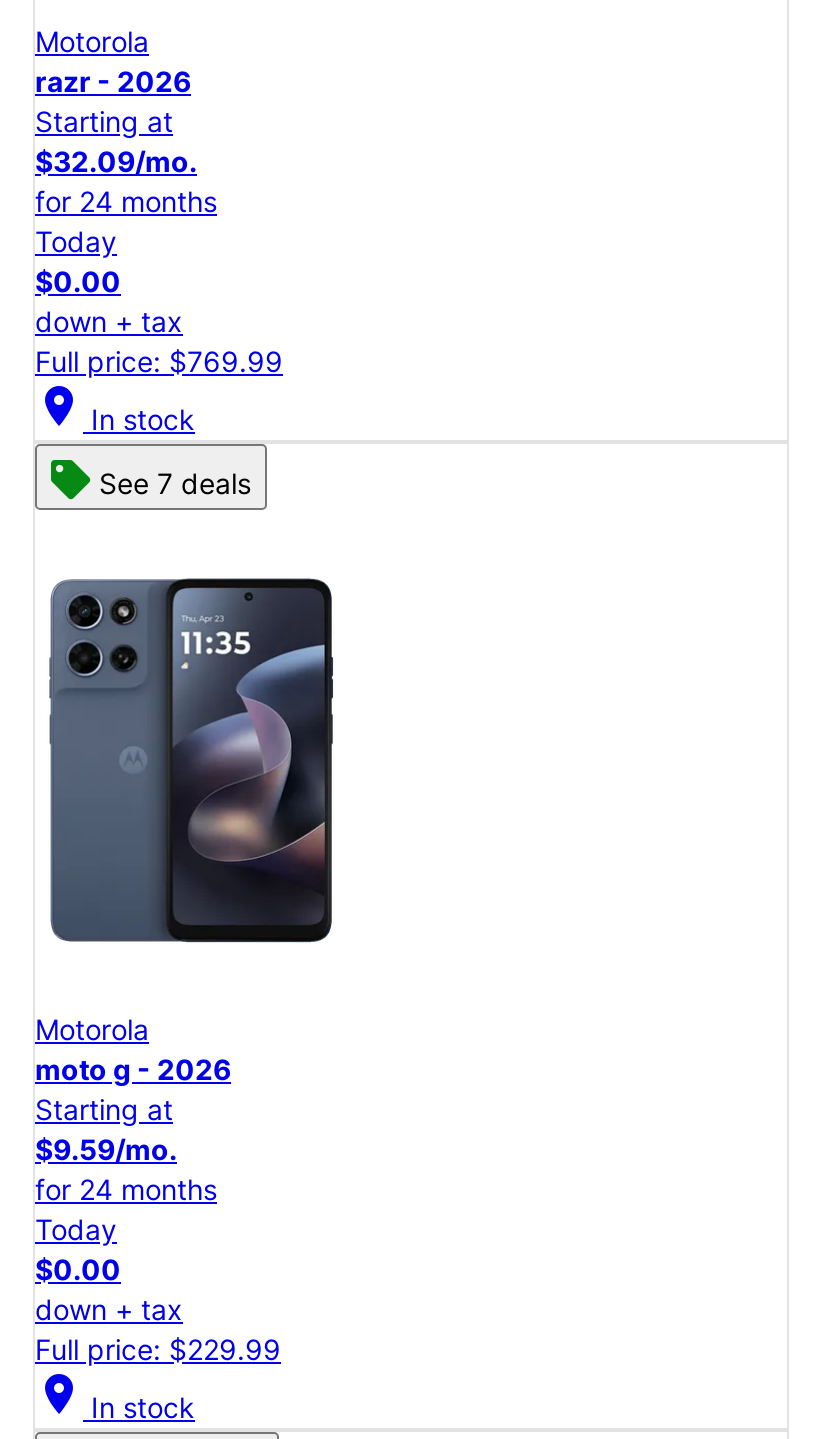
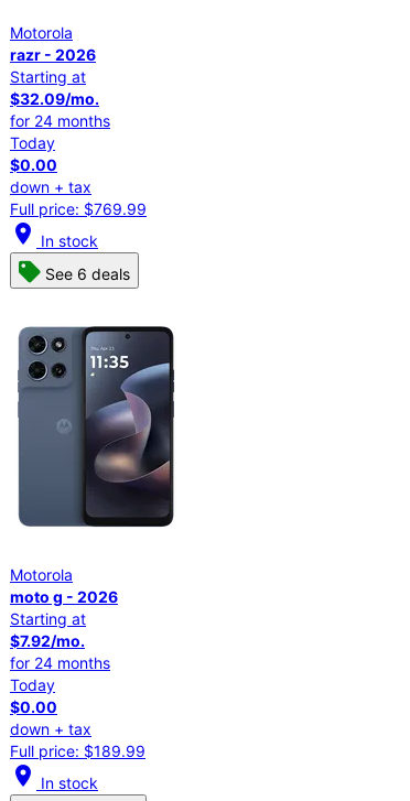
[99,467,251,501] See 7 deals -> [45,265,130,284] See 6 deals
[35,1132,177,1166] $9.59/mo. -> [10,632,85,650] $7.92/mo.
[35,1332,281,1366] Full price: $229.99 -> [10,742,145,761] Full price: $189.99

